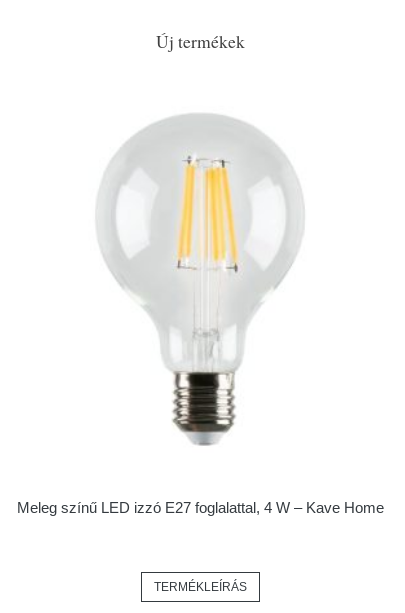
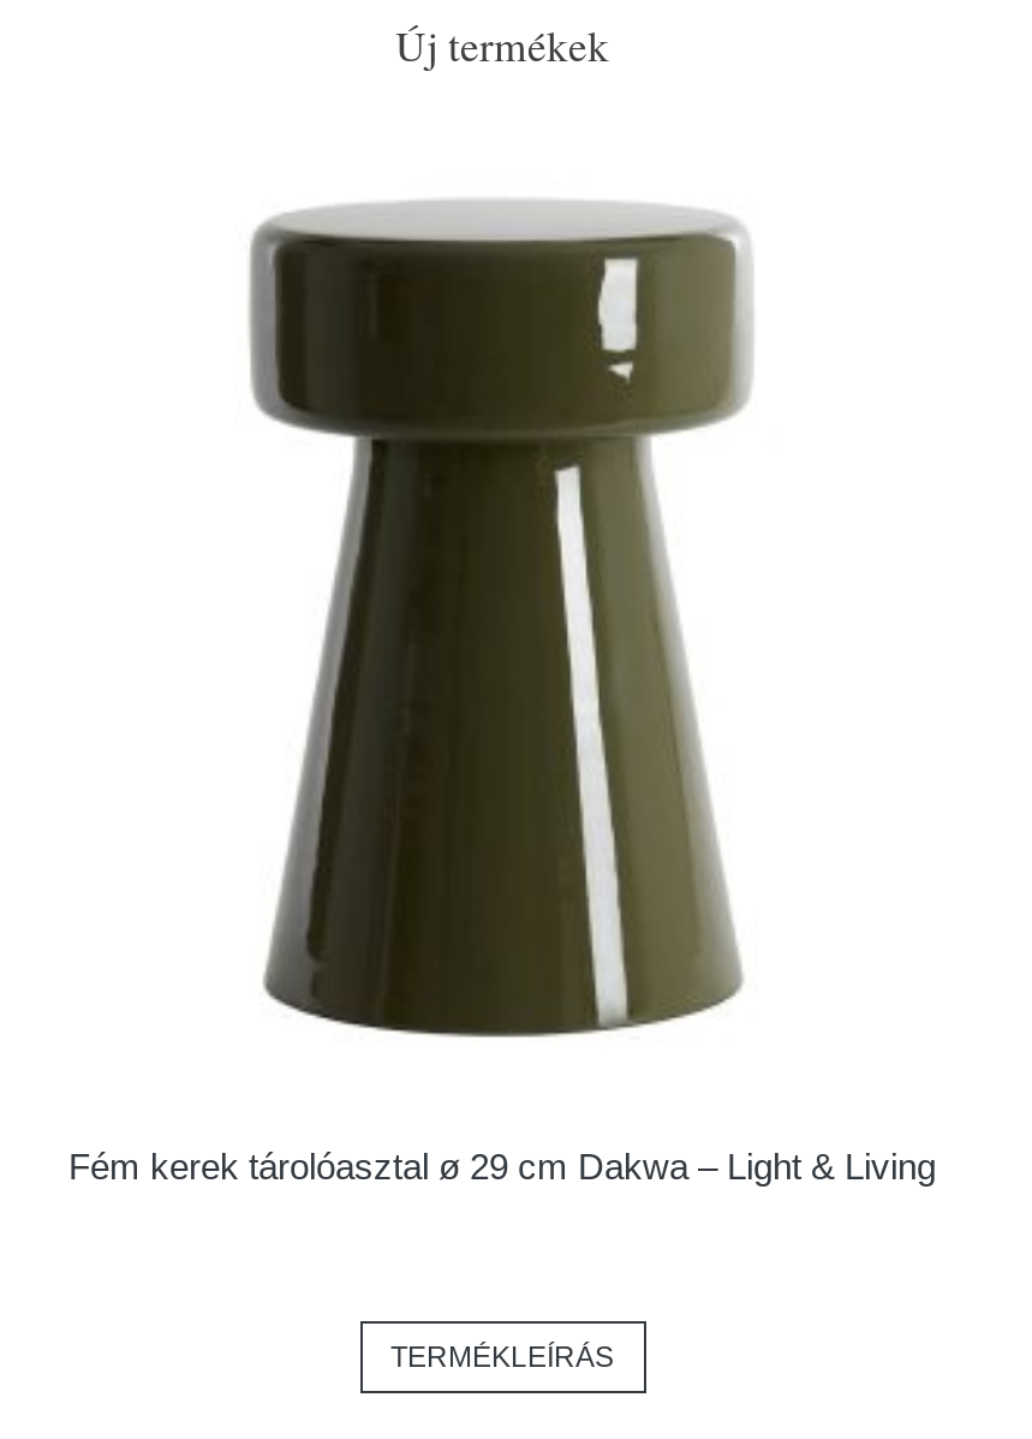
[95,106,305,454] [image] -> [247,198,754,1040] [image]
[16,499,383,516] Meleg színű LED izzó E27 foglalattal, 4 W – Kave Home -> [68,1146,936,1187] Fém kerek tárolóasztal ø 29 cm Dakwa – Light & Living

